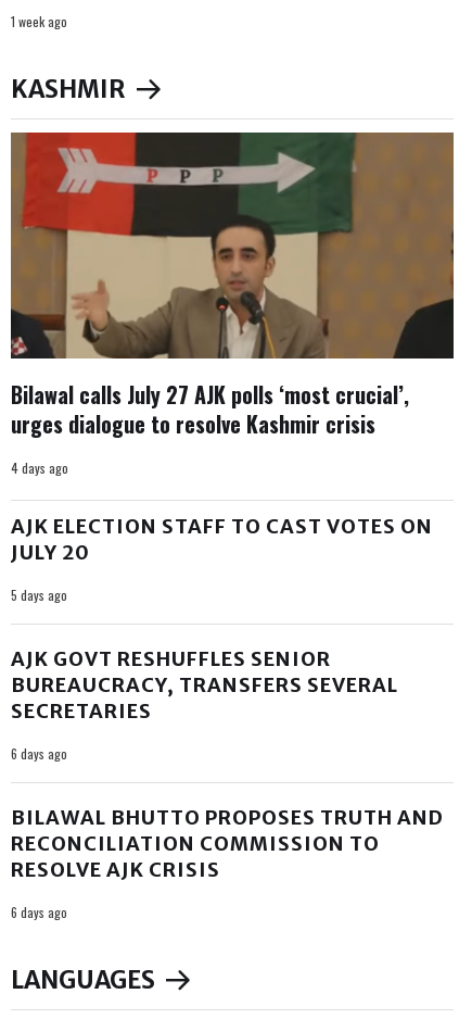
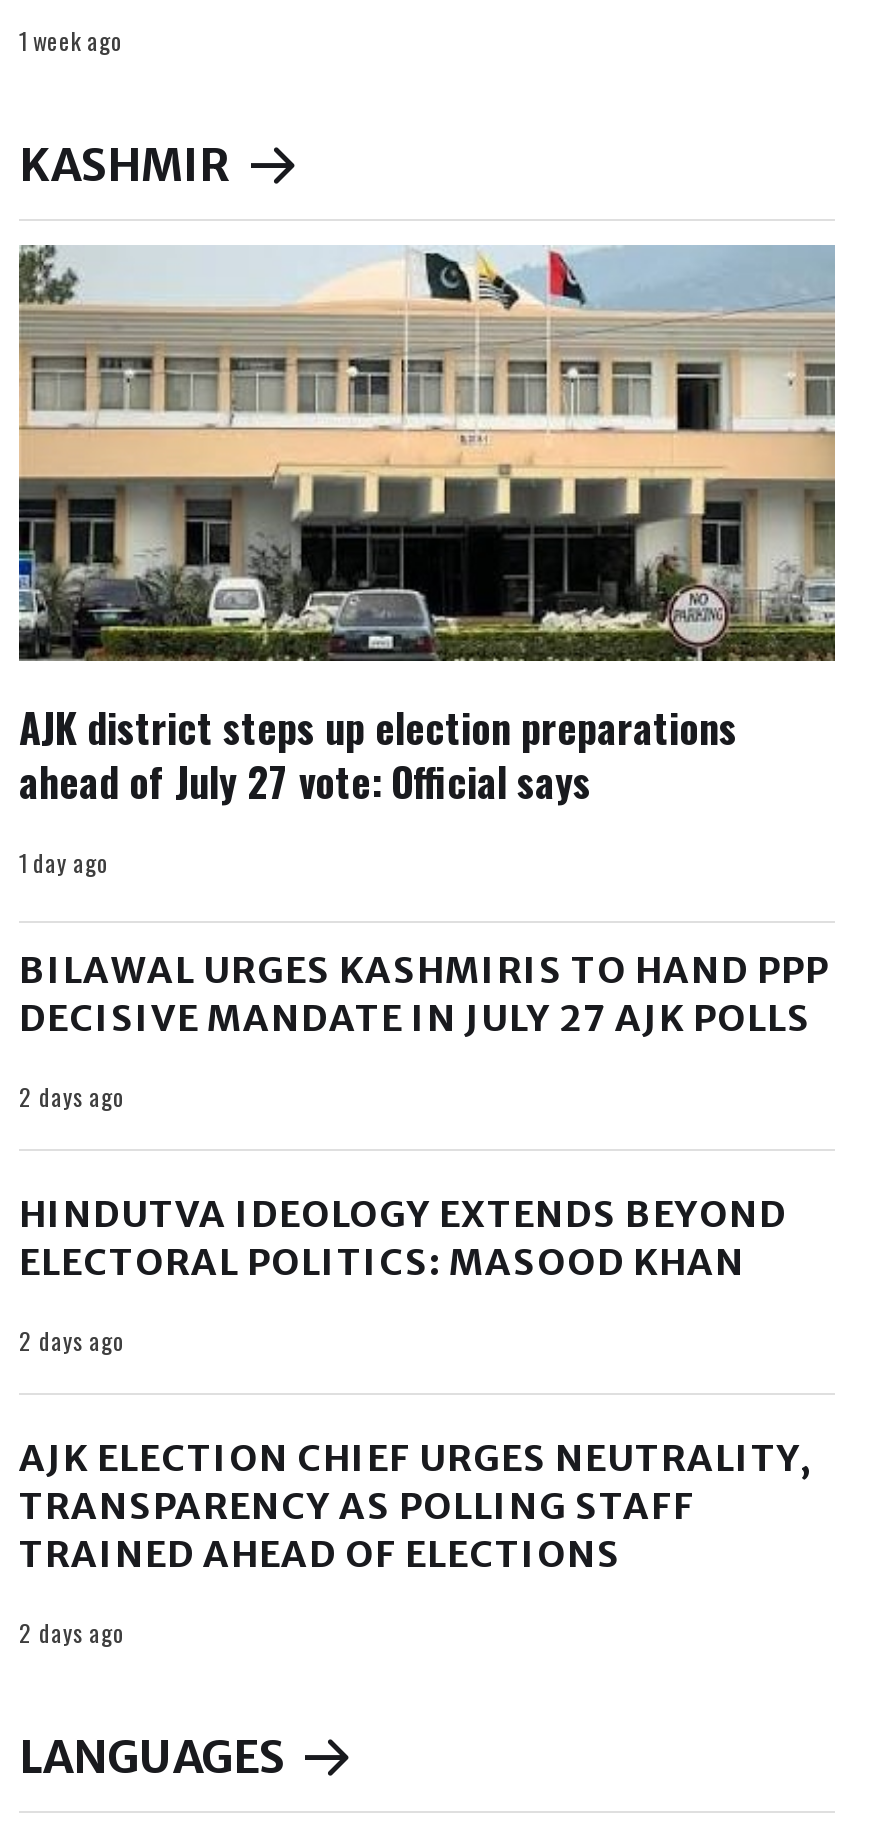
[10,131,455,440] [image] | Bilawal calls July 27 AJK polls ‘most crucial’, | urges dialogue to resolve Kashmir crisis -> [17,245,835,811] [image] | AJK district steps up election preparations | ahead of July 27 vote: Official says
[11,458,68,477] 4 days ago -> [19,845,109,879] 1 day ago
[11,514,433,565] AJK ELECTION STAFF TO CAST VOTES ON | JULY 20 -> [19,947,829,1041] BILAWAL URGES KASHMIRIS TO HAND PPP | DECISIVE MANDATE IN JULY 27 AJK POLLS
[11,586,67,604] 5 days ago -> [19,1079,125,1113] 2 days ago
[11,646,398,724] AJK GOVT RESHUFFLES SENIOR | BUREAUCRACY, TRANSFERS SEVERAL | SECRETARIES -> [19,1191,787,1285] HINDUTVA IDEOLOGY EXTENDS BEYOND | ELECTORAL POLITICS: MASOOD KHAN
[11,744,67,763] 6 days ago -> [19,1323,125,1357] 2 days ago
[11,805,444,882] BILAWAL BHUTTO PROPOSES TRUTH AND | RECONCILIATION COMMISSION TO | RESOLVE AJK CRISIS -> [19,1435,813,1577] AJK ELECTION CHIEF URGES NEUTRALITY, | TRANSPARENCY AS POLLING STAFF | TRAINED AHEAD OF ELECTIONS
[11,903,67,921] 6 days ago -> [19,1615,125,1649] 2 days ago

